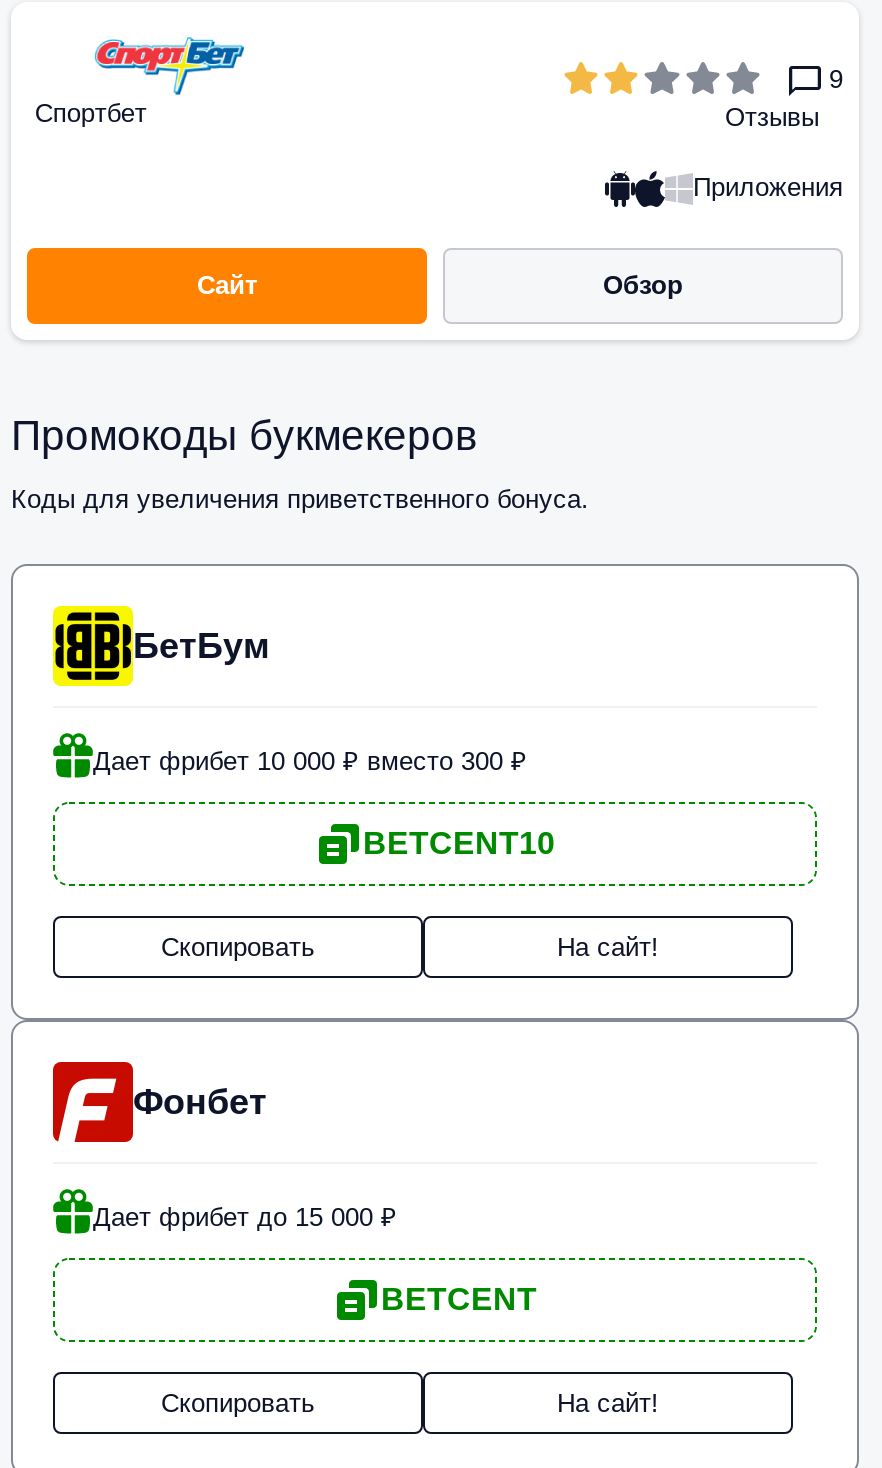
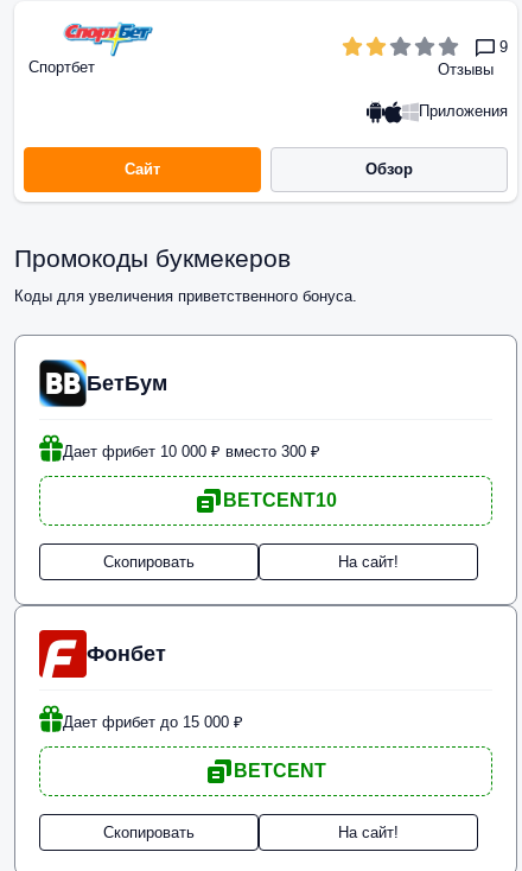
[51,604,135,688] [image] -> [38,358,88,408] [image]

